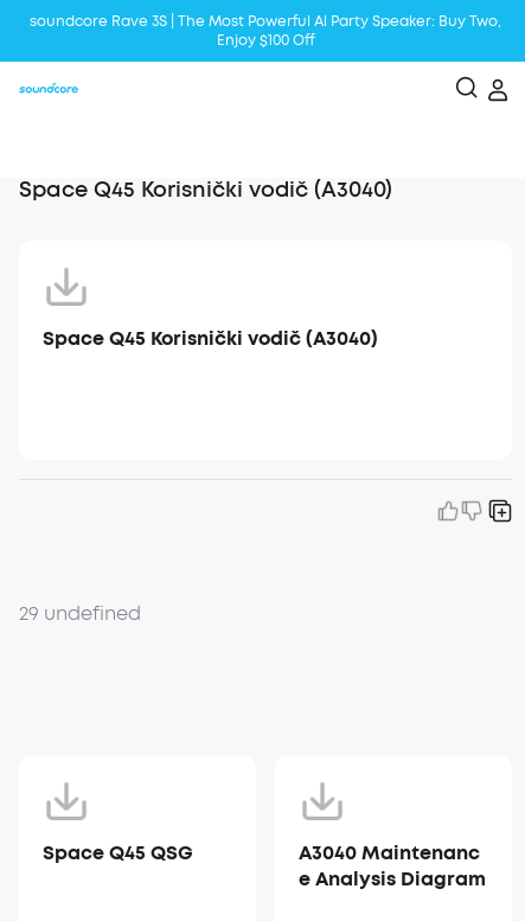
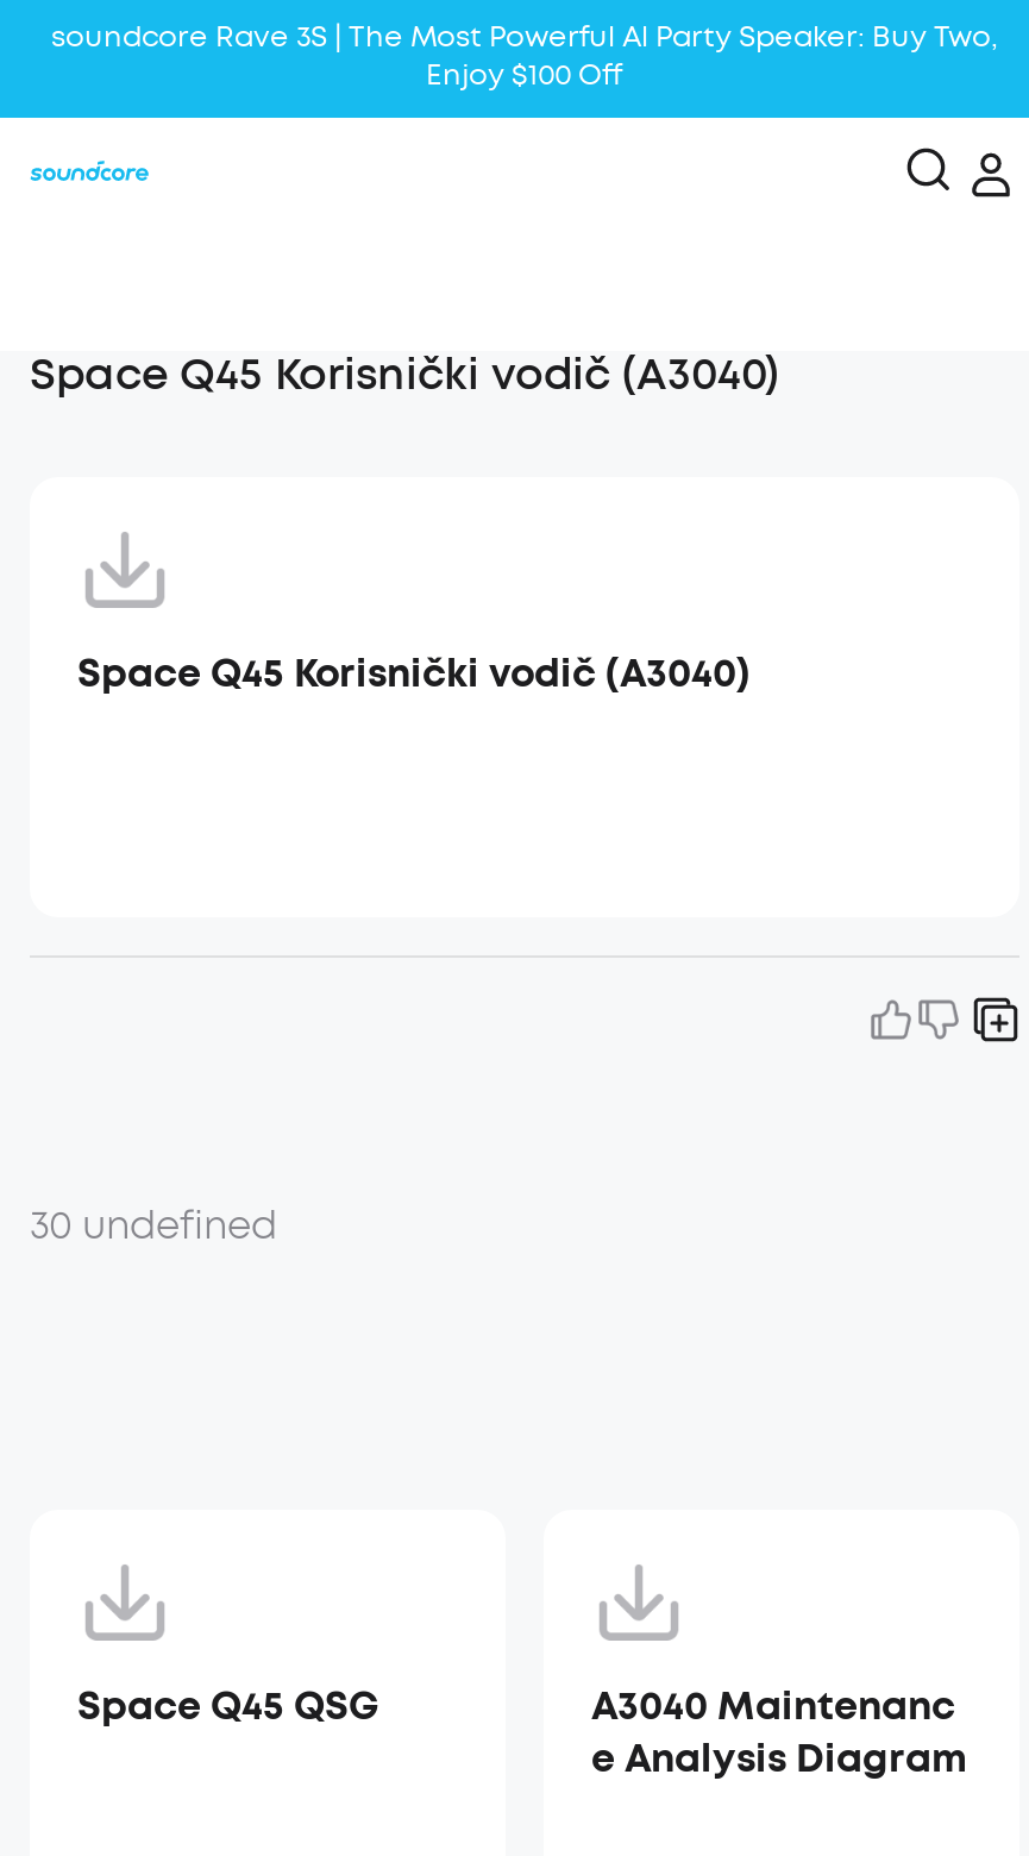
[19,601,141,626] 29 undefined -> [30,1200,277,1250] 30 undefined

